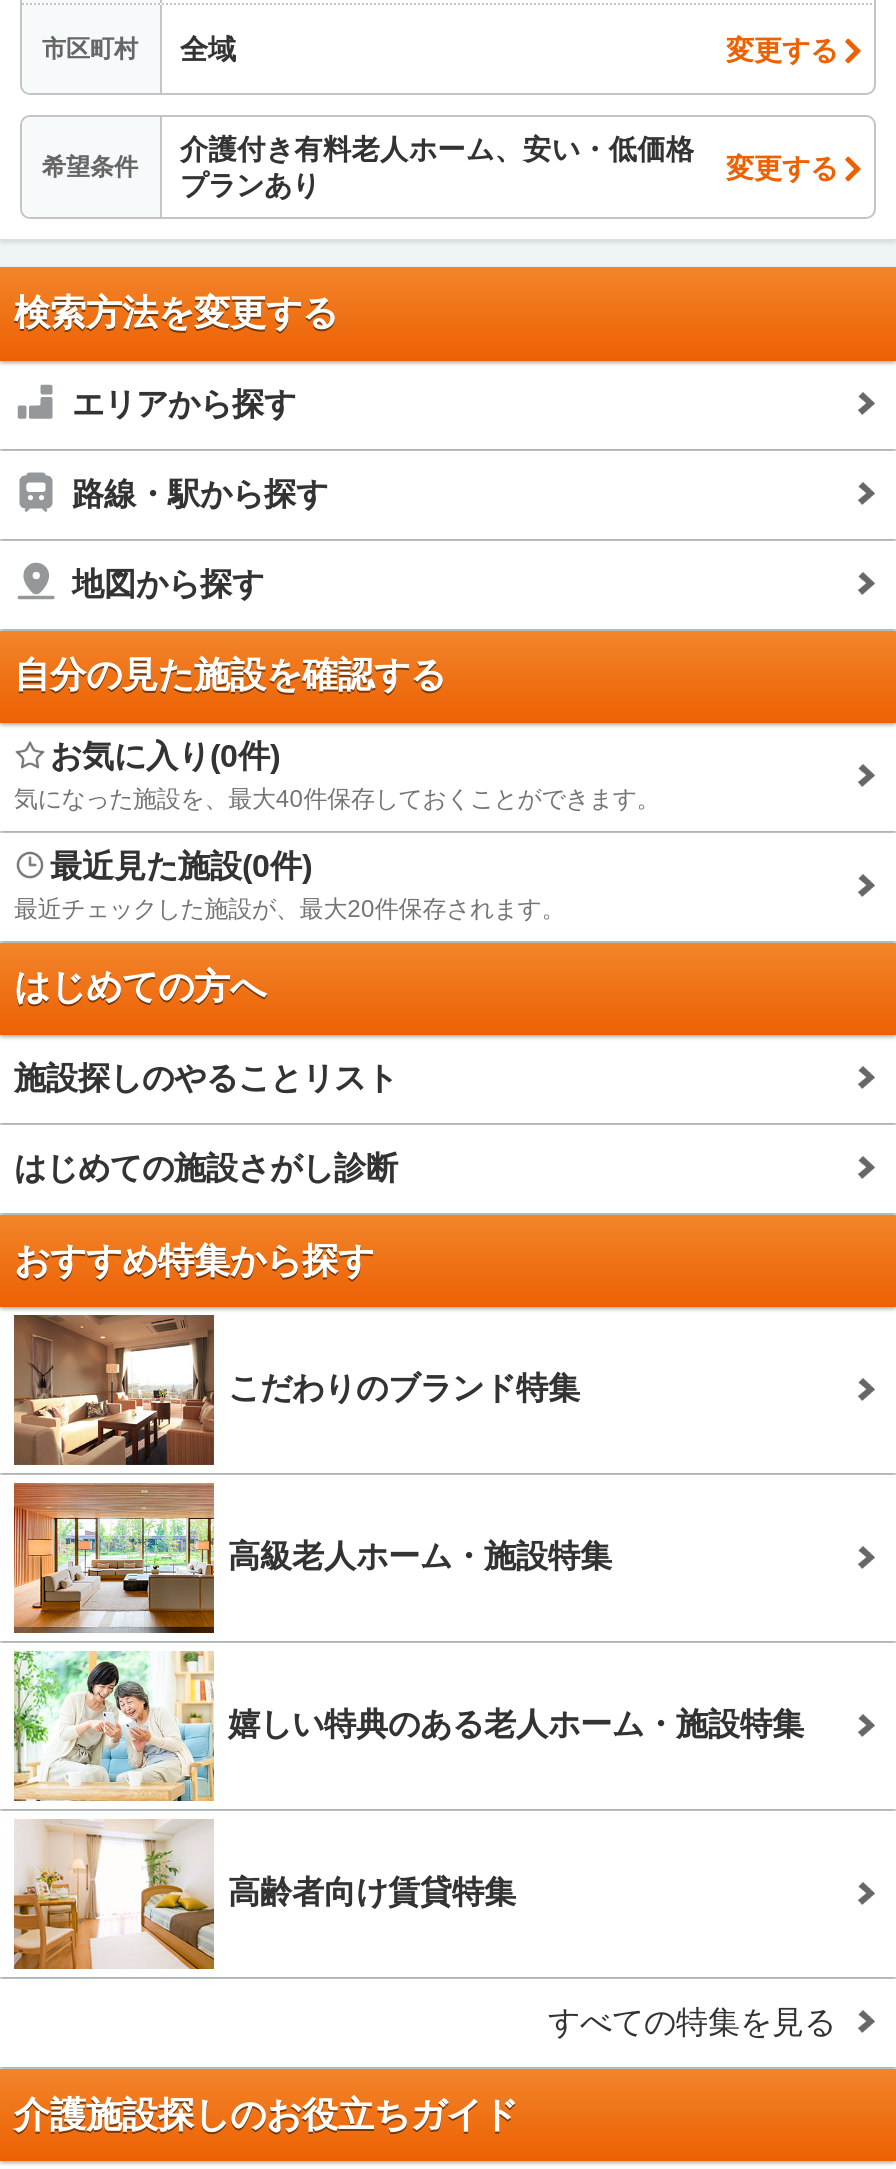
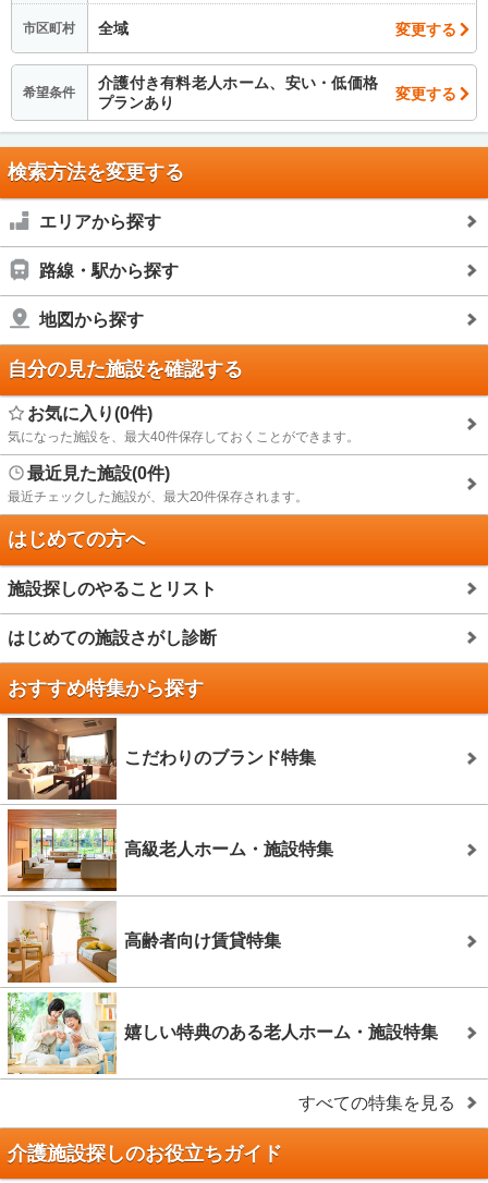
moved [14,1651,804,1801] -> [8,992,438,1075]: [image] | 嬉しい特典のある老人ホーム・施設特集
moved [228,1875,516,1909] -> [124,931,281,950]: 高齢者向け賃貸特集

